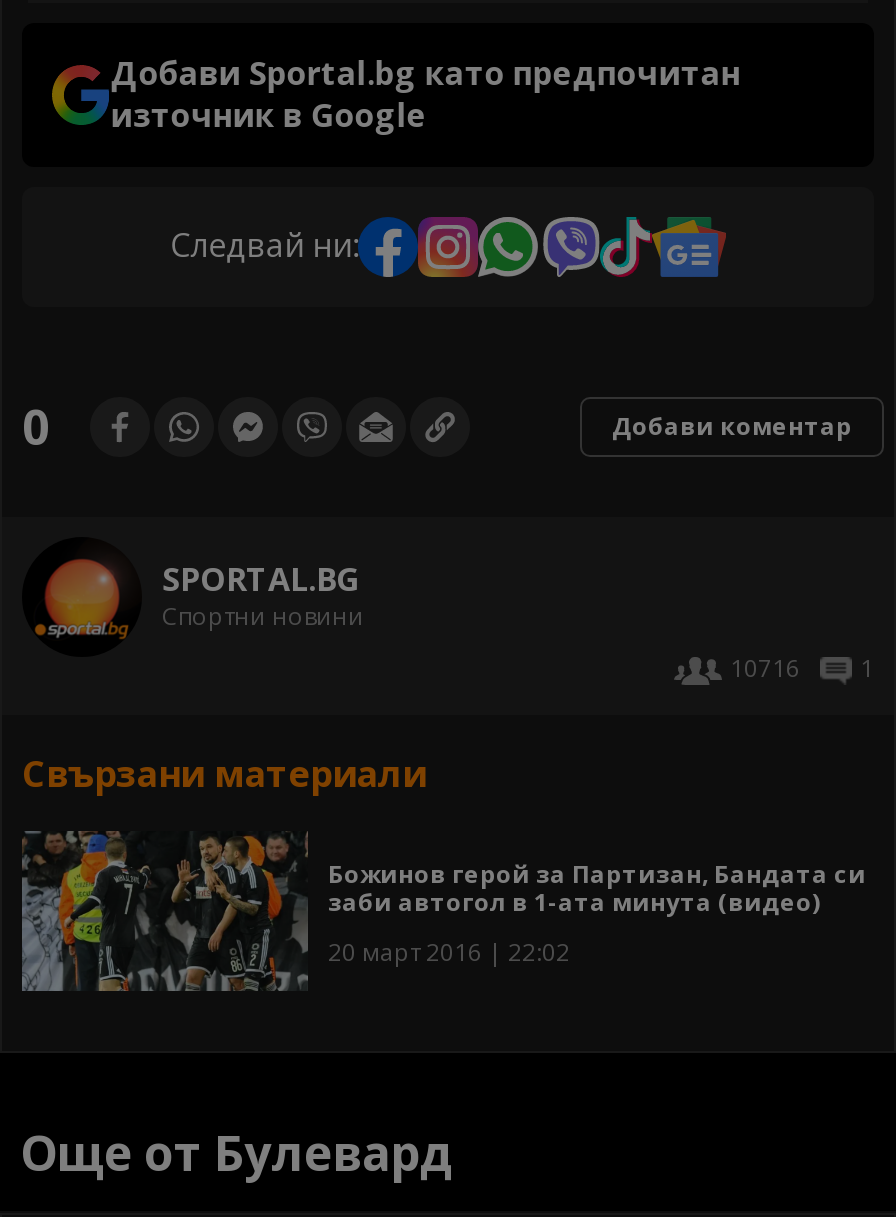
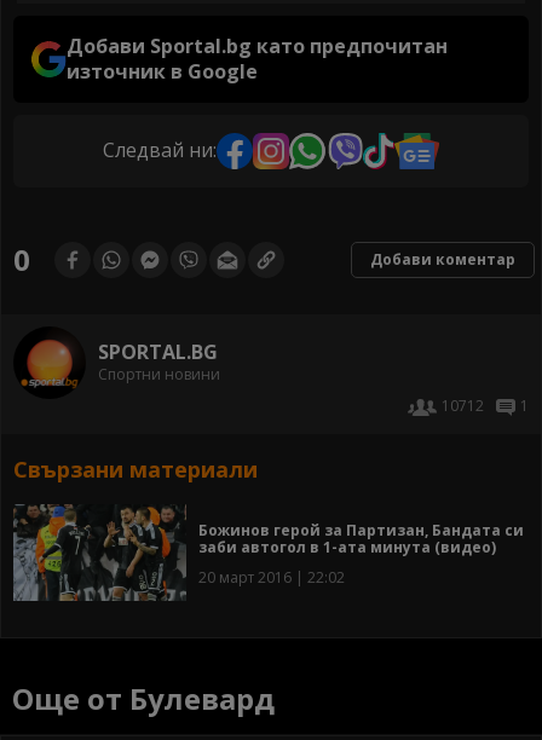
[730,650,874,684] 10716 1 -> [442,395,529,416] 10712 1

